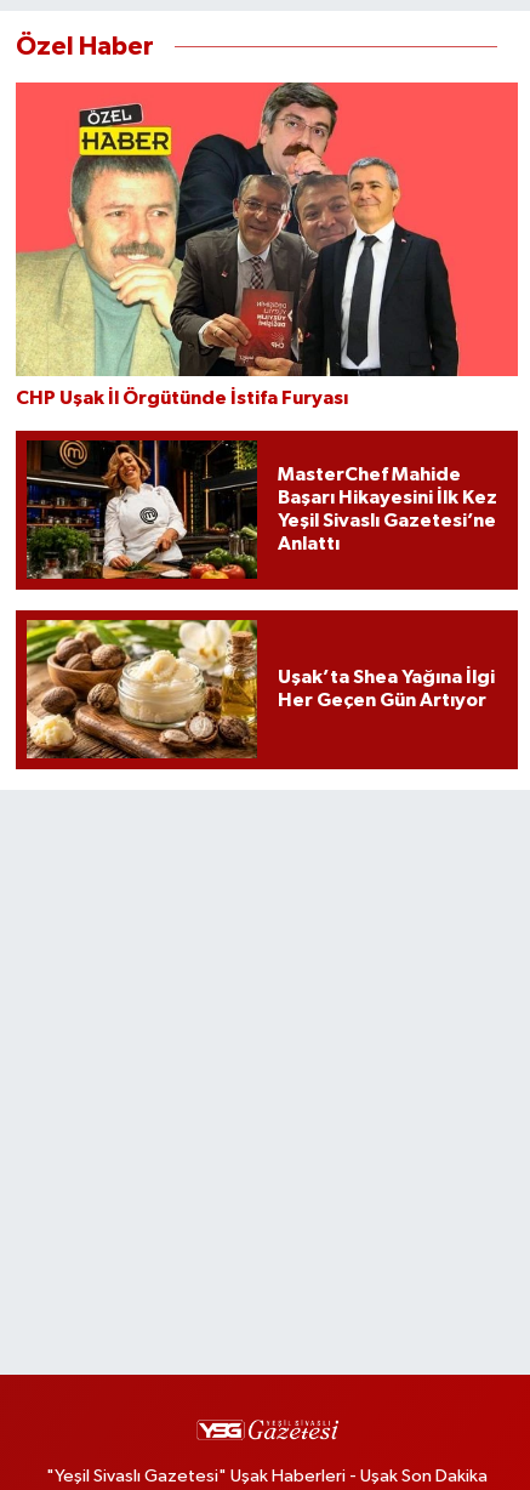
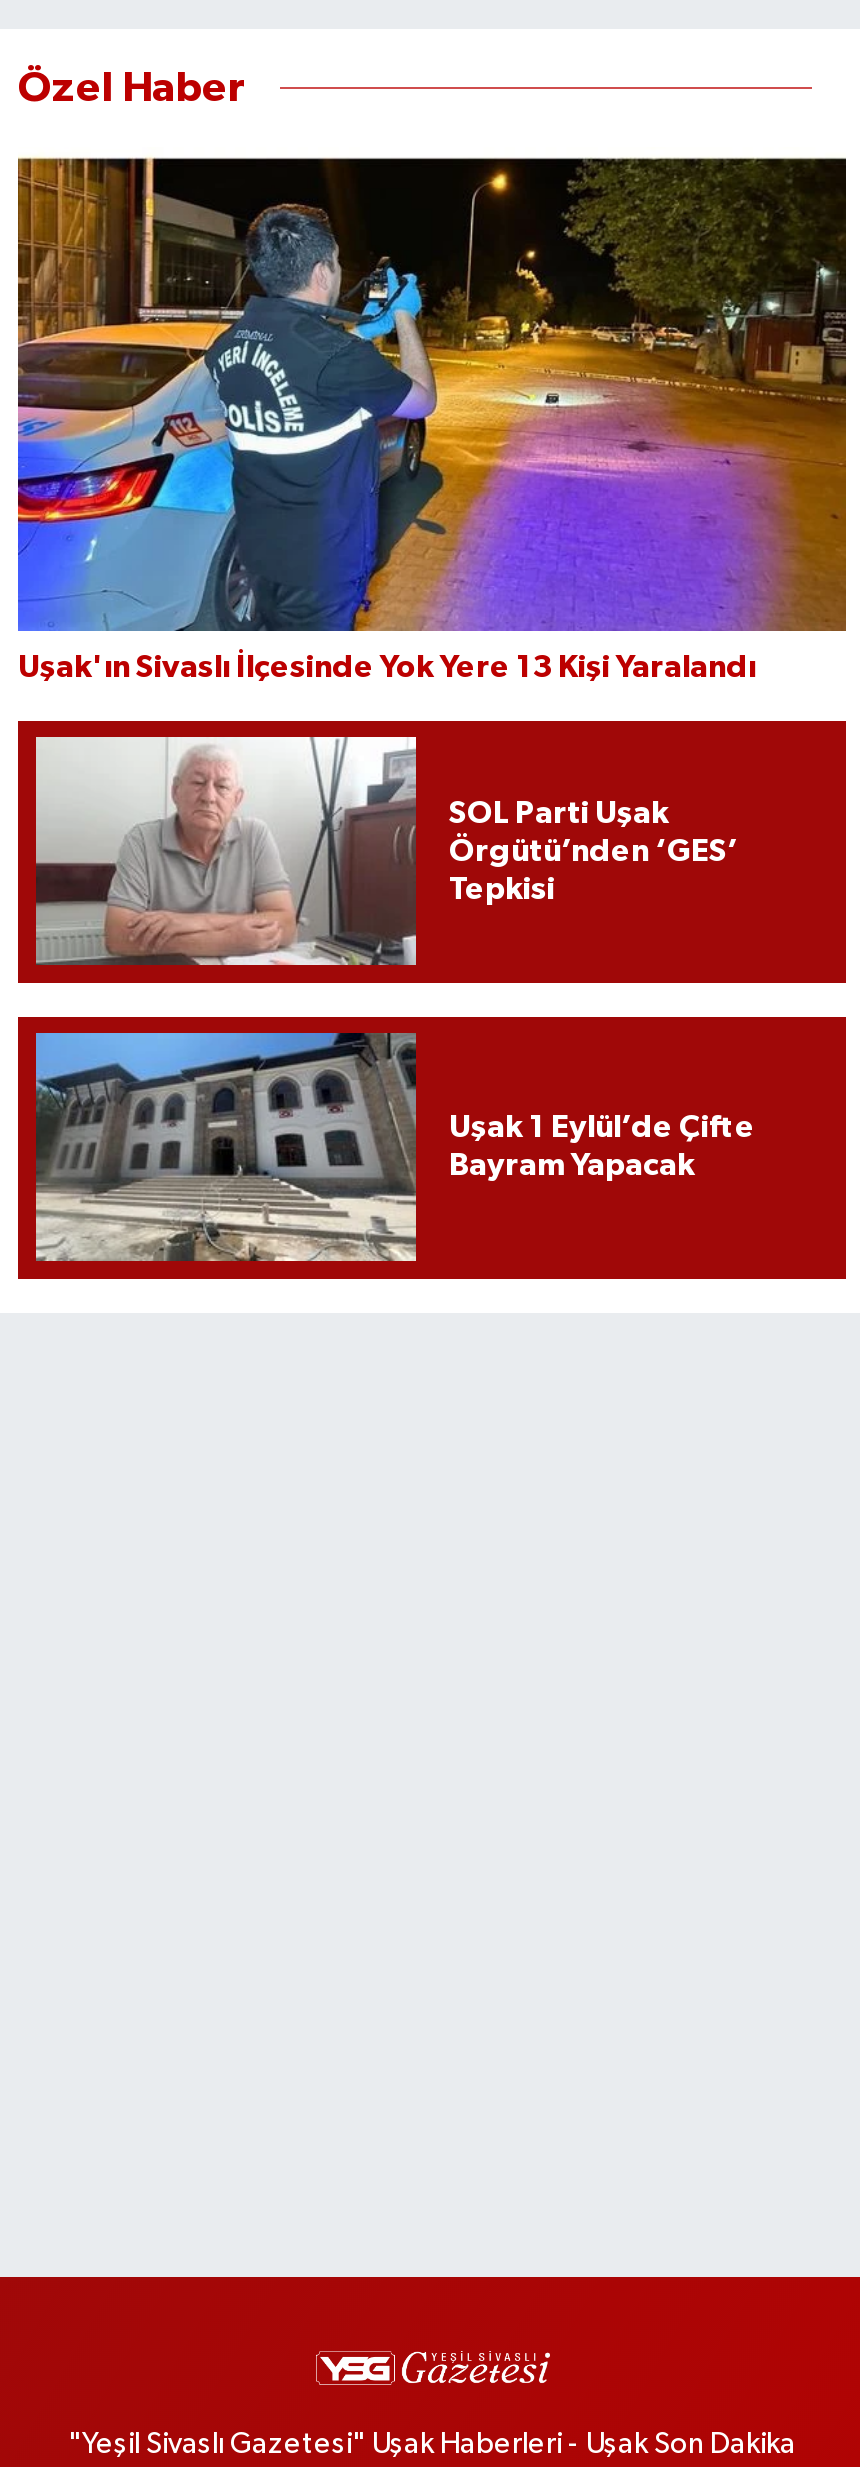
[15,81,519,407] [image] | CHP Uşak İl Örgütünde İstifa Furyası -> [16,147,848,682] [image] | Uşak'ın Sivaslı İlçesinde Yok Yere 13 Kişi Yaralandı
[25,439,497,580] [image] | MasterChef Mahide | Başarı Hikayesini İlk Kez | Yeşil Sivaslı Gazetesi’ne | Anlattı -> [34,735,739,967] [image] | SOL Parti Uşak | Örgütü’nden ‘GES’ | Tepkisi
[25,619,494,760] [image] | Uşak’ta Shea Yağına İlgi | Her Geçen Gün Artıyor -> [34,1031,755,1263] [image] | Uşak 1 Eylül’de Çifte | Bayram Yapacak

